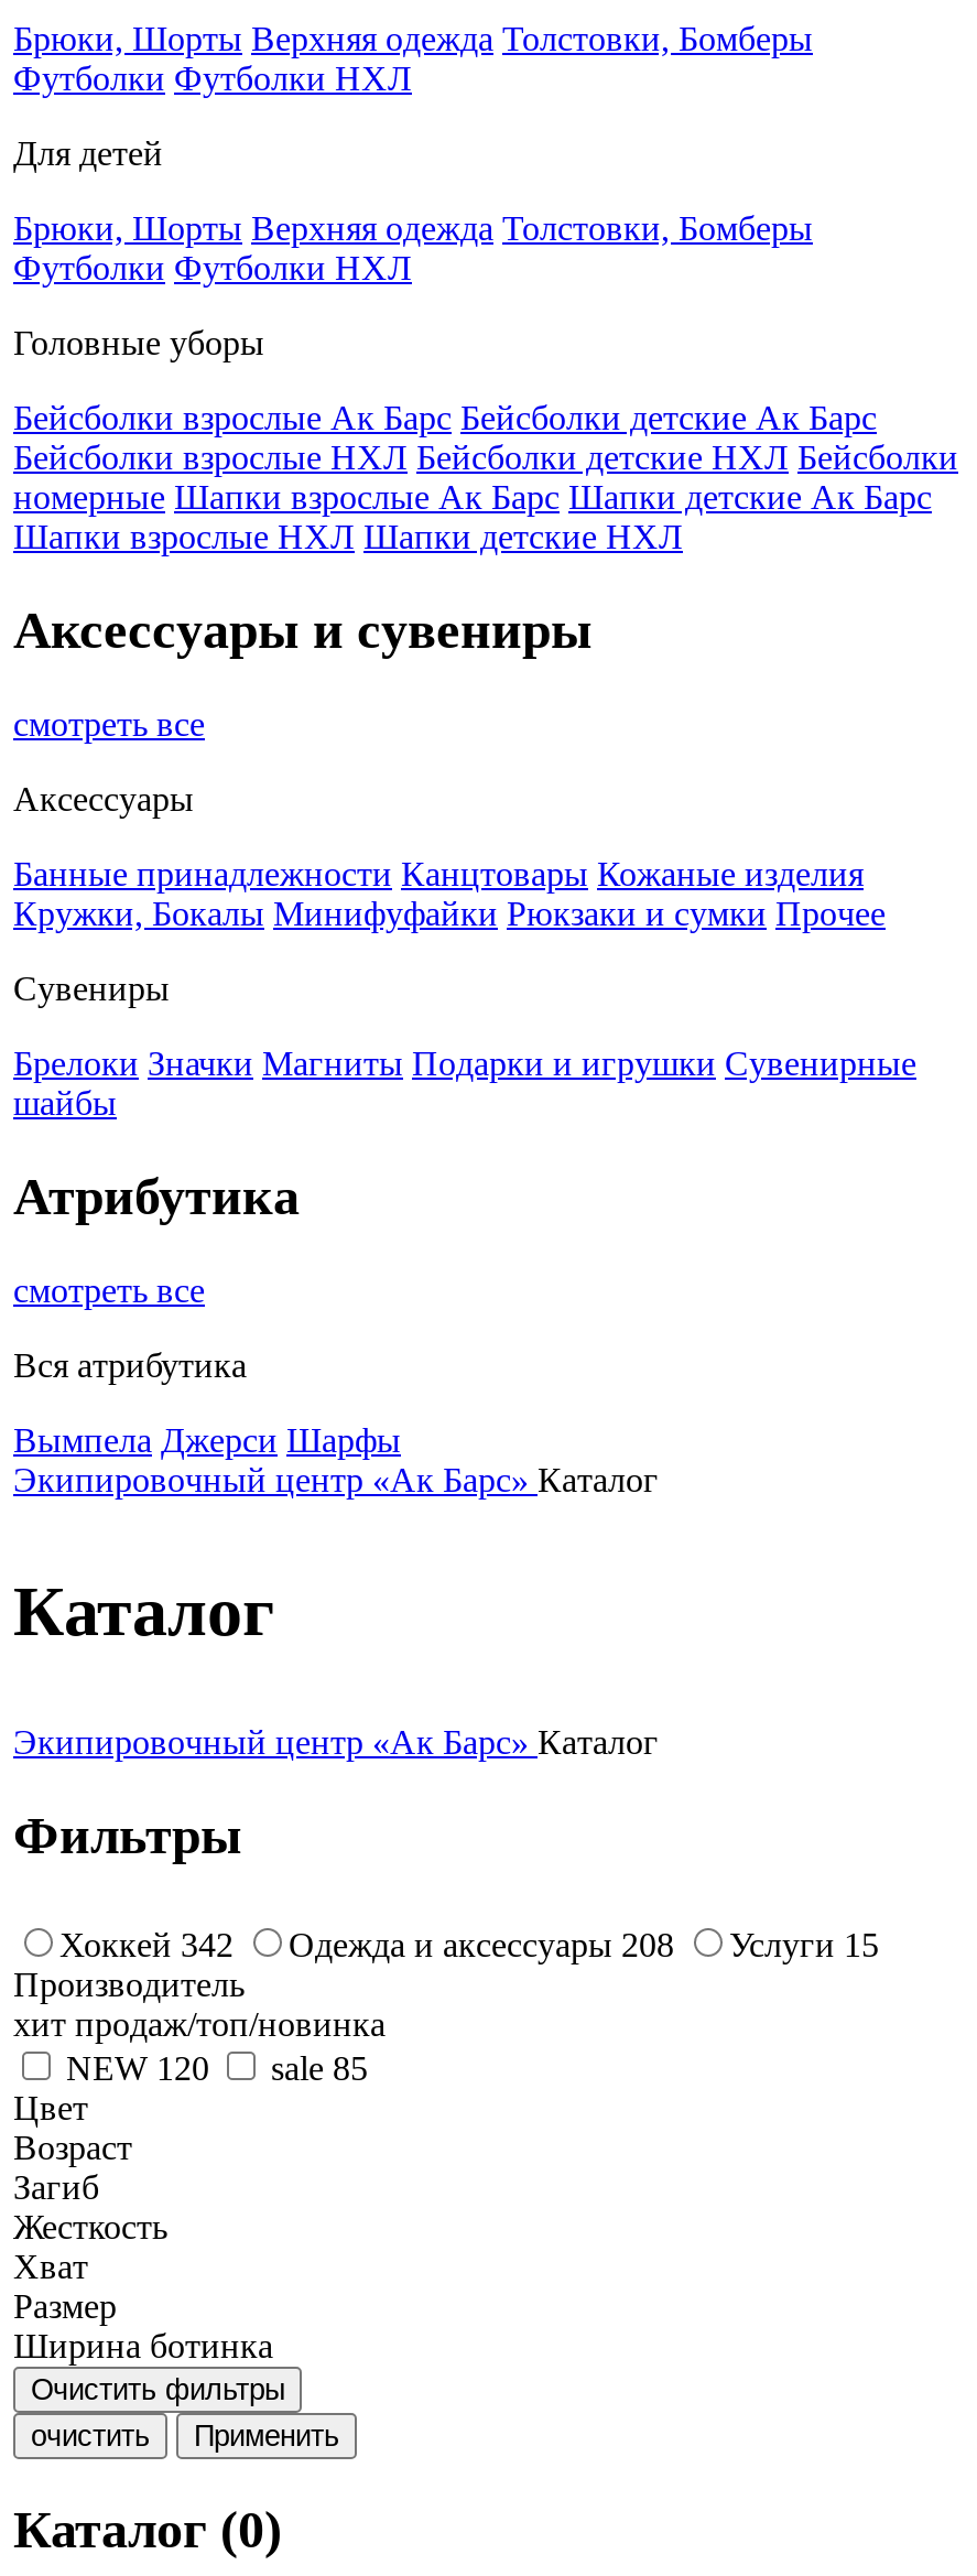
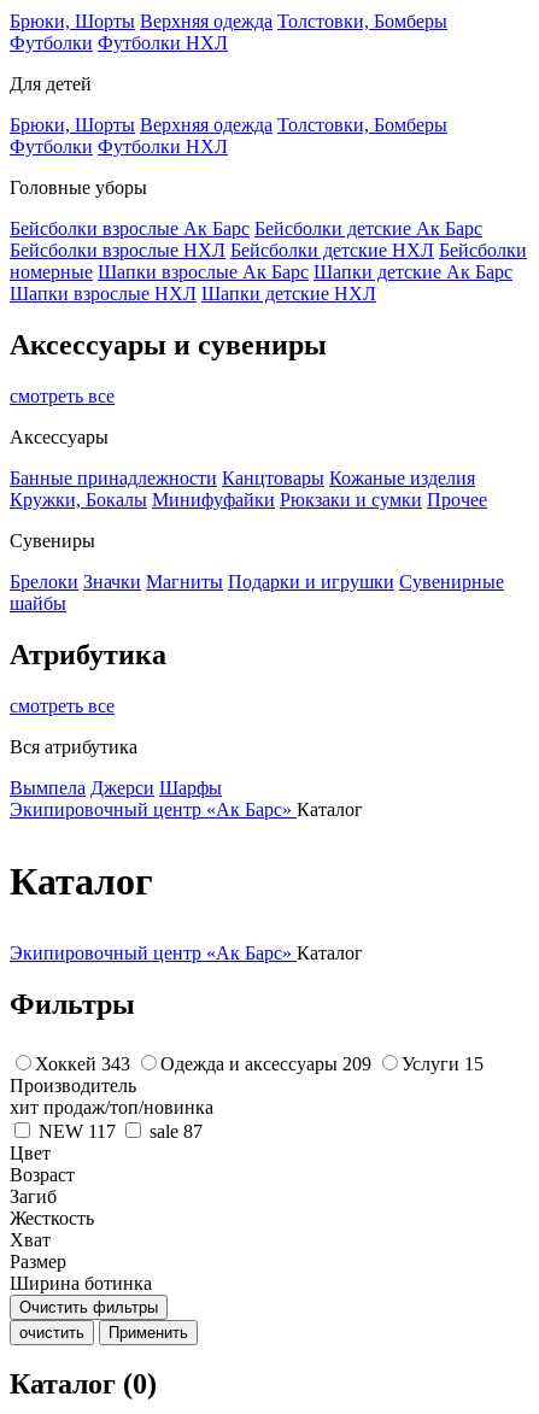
[59,1925,234,1962] Хоккей 342 -> [35,1053,130,1073] Хоккей 343
[289,1925,674,1962] Одежда и аксессуары 208 -> [160,1053,371,1073] Одежда и аксессуары 209
[66,2048,209,2086] NEW 120 -> [39,1120,116,1141] NEW 117
[271,2048,368,2086] sale 85 -> [150,1120,203,1141] sale 87

